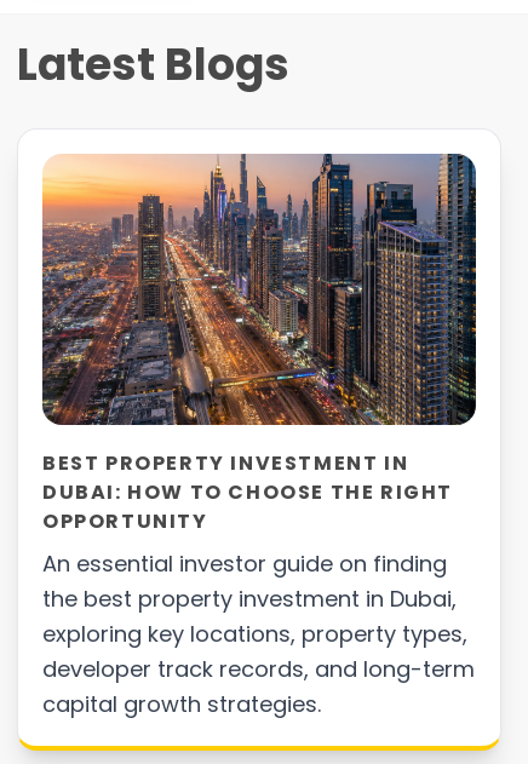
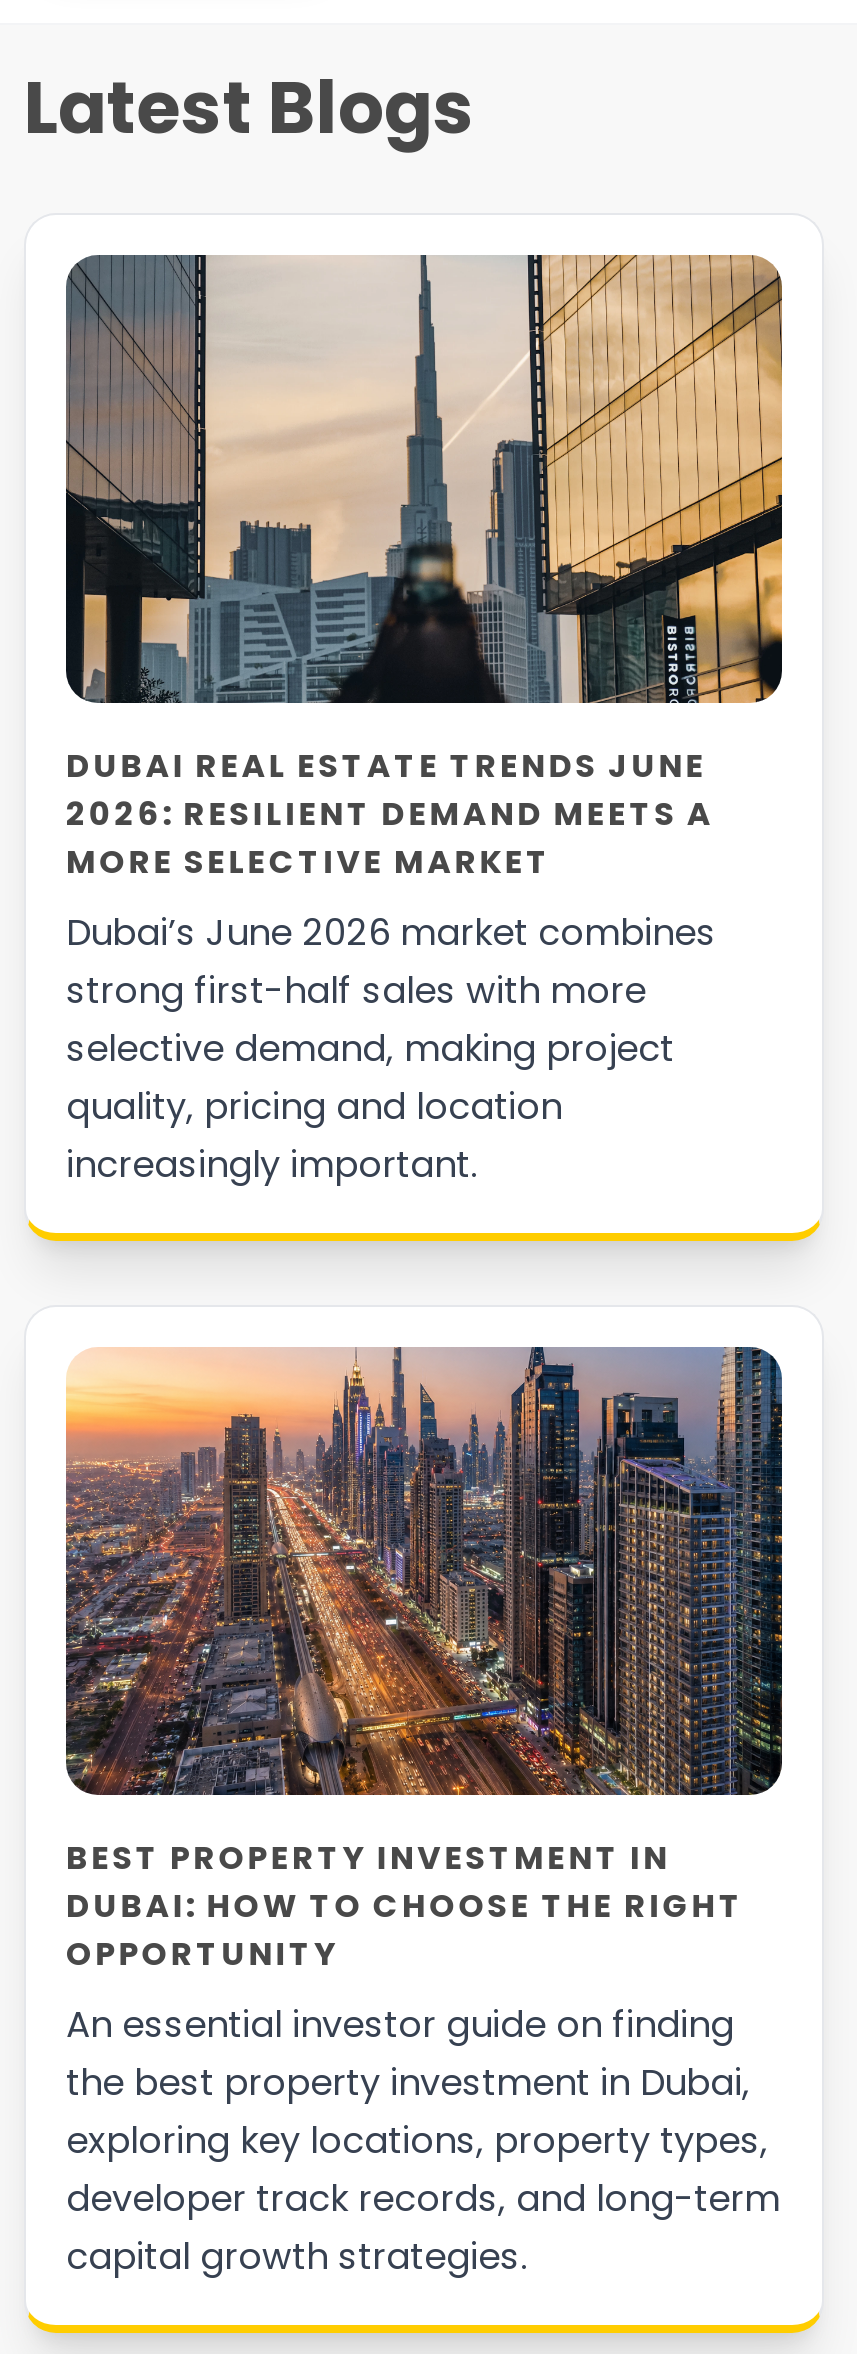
none -> [64,253,784,1189] [image] | DUBAI REAL ESTATE TRENDS JUNE | 2026: RESILIENT DEMAND MEETS A | MORE SELECTIVE MARKET | Dubai’s June 2026 market combines | strong first-half sales with more | selective demand, making project | quality, pricing and location | increasingly important.

